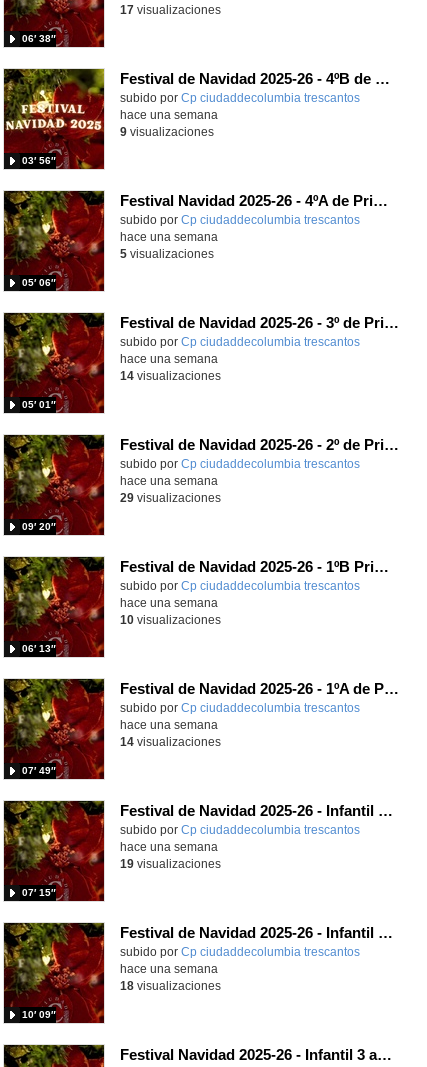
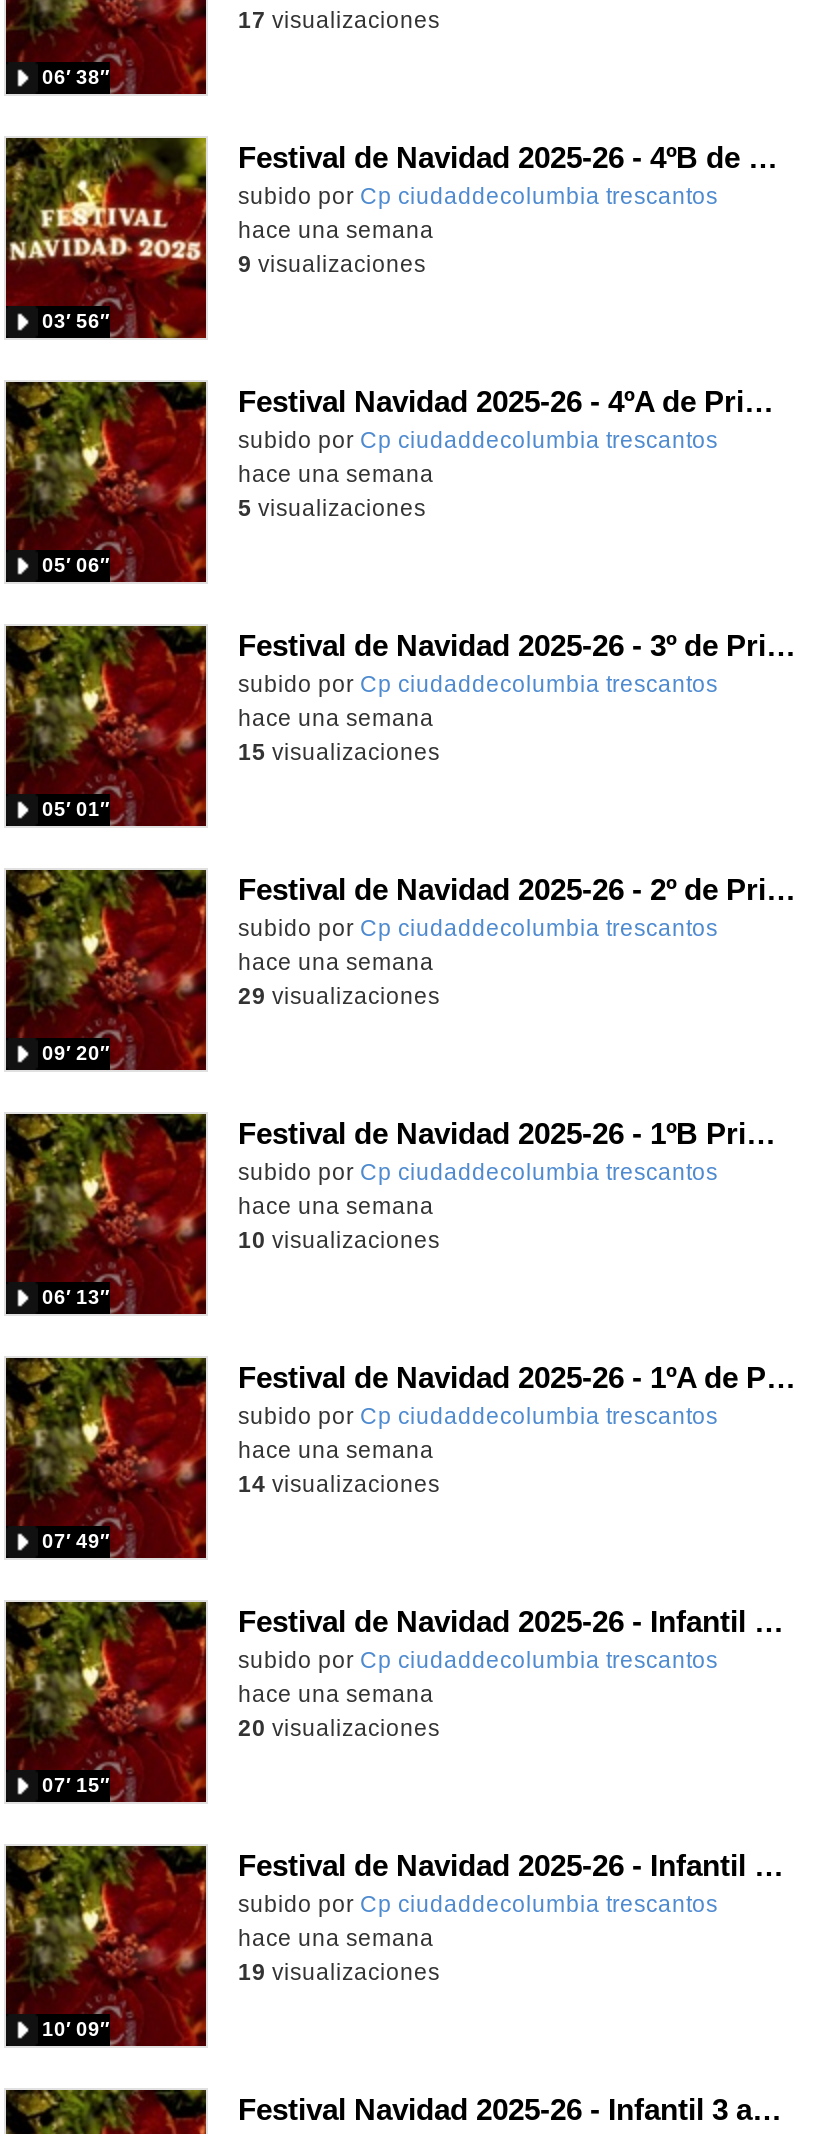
[120,370,221,382] 14 visualizaciones -> [238,740,440,764] 15 visualizaciones
moved [120,858,221,870] -> [238,1960,440,1984]: 19 visualizaciones
none -> [238,1716,440,1740] 20 visualizaciones
[120,980,221,992] 18 visualizaciones -> none

